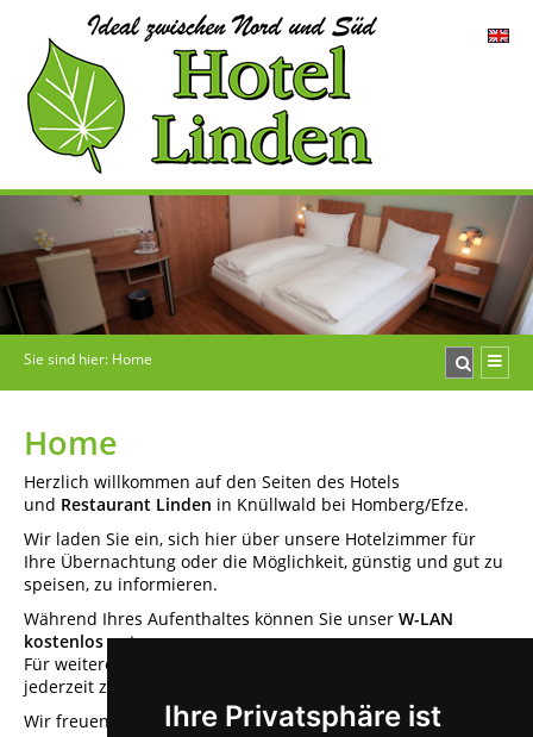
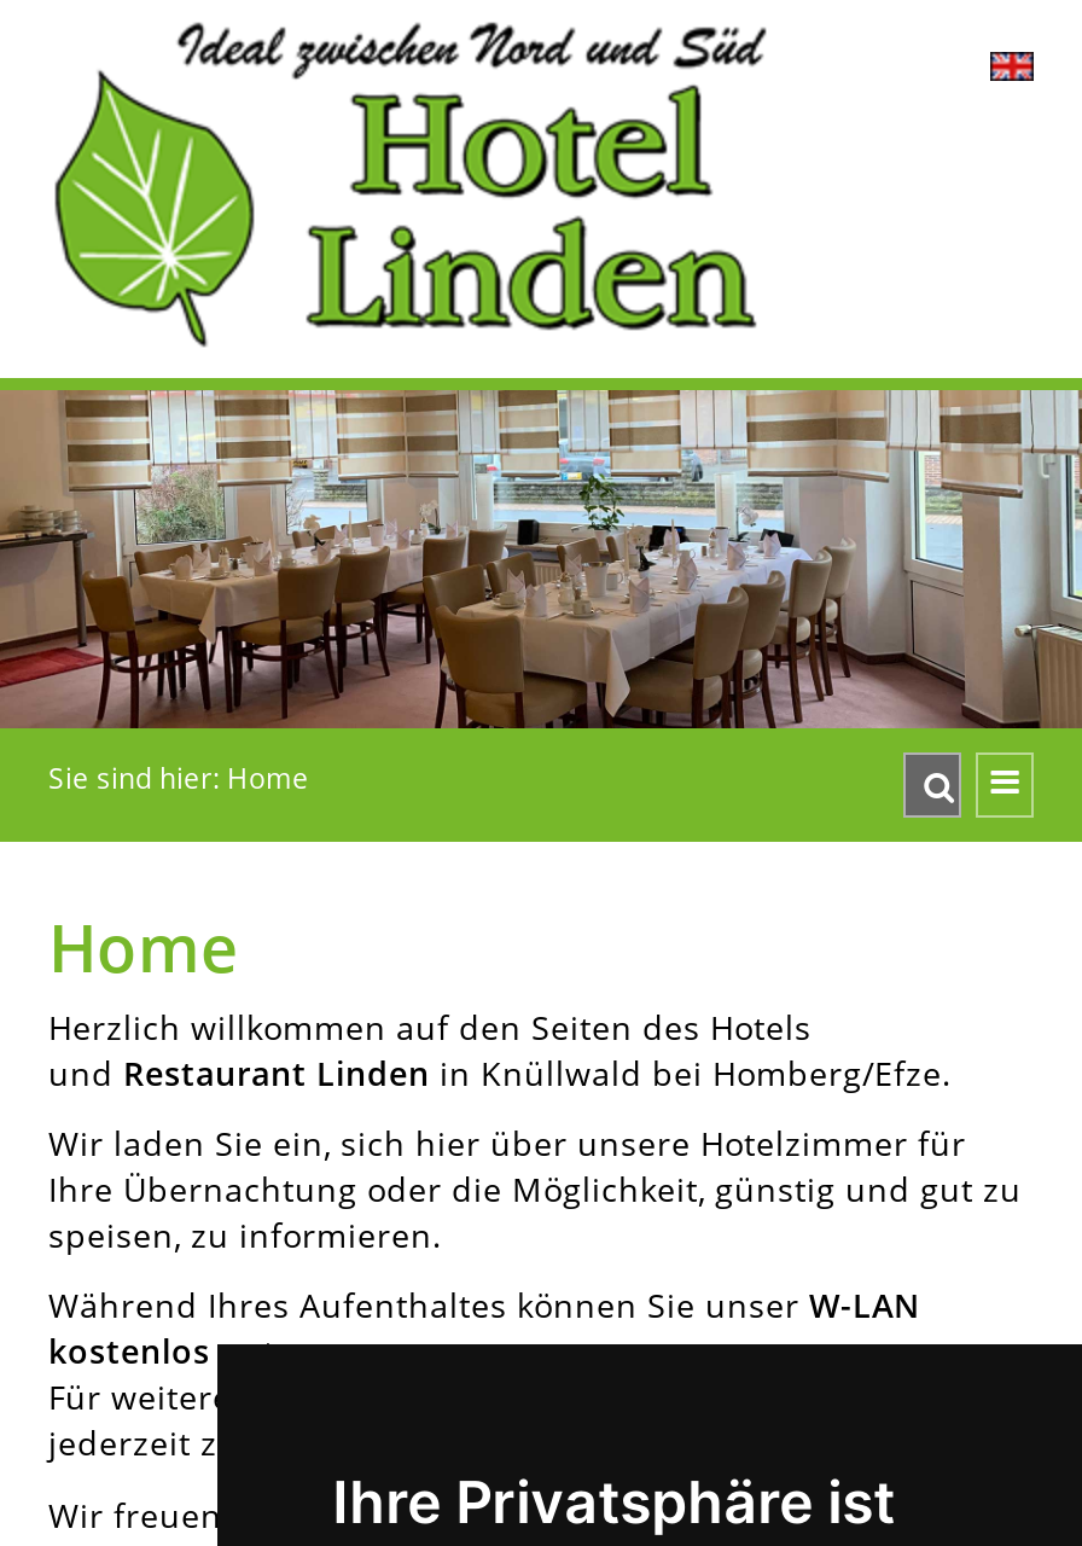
[4,194,529,336] [image] -> [7,388,1075,731] [image]

